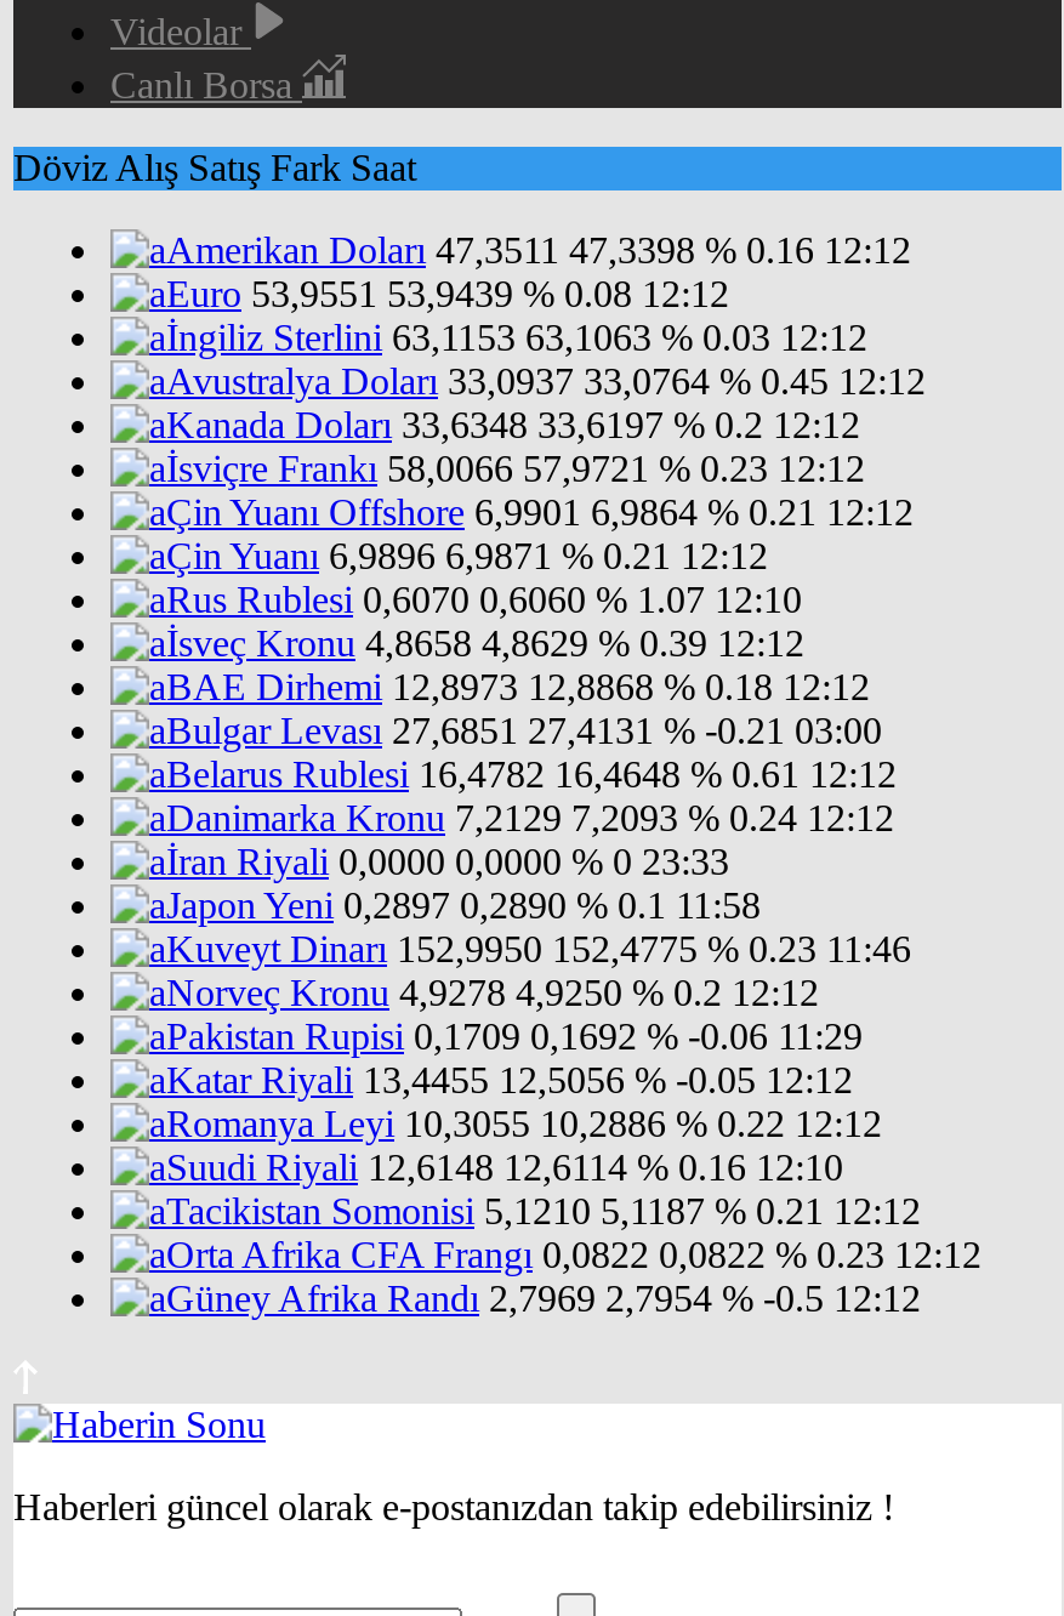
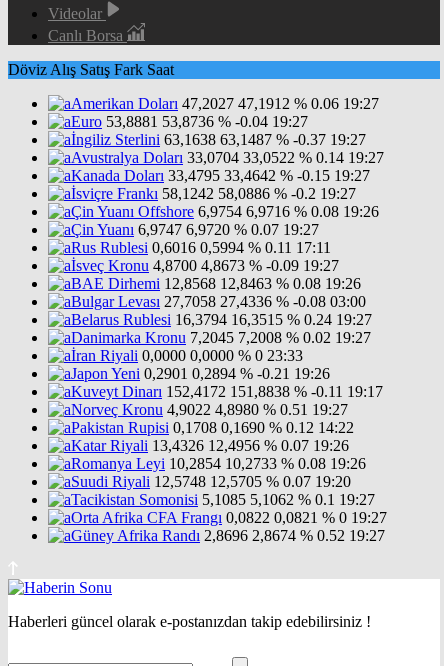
[166,229,911,270] Amerikan Doları 47,3511 47,3398 % 0.16 12:12 -> [71,95,379,112] Amerikan Doları 47,2027 47,1912 % 0.06 19:27
[166,273,729,314] Euro 53,9551 53,9439 % 0.08 12:12 -> [71,113,308,130] Euro 53,8881 53,8736 % -0.04 19:27
[166,316,867,358] İngiliz Sterlini 63,1153 63,1063 % 0.03 12:12 -> [71,131,366,148] İngiliz Sterlini 63,1638 63,1487 % -0.37 19:27
[166,360,926,401] Avustralya Doları 33,0937 33,0764 % 0.45 12:12 -> [71,149,384,166] Avustralya Doları 33,0704 33,0522 % 0.14 19:27
[166,404,860,445] Kanada Doları 33,6348 33,6197 % 0.2 12:12 -> [71,167,370,184] Kanada Doları 33,4795 33,4642 % -0.15 19:27
[166,447,865,489] İsviçre Frankı 58,0066 57,9721 % 0.23 12:12 -> [71,185,356,202] İsviçre Frankı 58,1242 58,0886 % -0.2 19:27
[166,491,914,532] Çin Yuanı Offshore 6,9901 6,9864 % 0.21 12:12 -> [71,203,379,220] Çin Yuanı Offshore 6,9754 6,9716 % 0.08 19:26
[166,535,768,576] Çin Yuanı 6,9896 6,9871 % 0.21 12:12 -> [71,221,319,238] Çin Yuanı 6,9747 6,9720 % 0.07 19:27
[166,578,802,620] Rus Rublesi 0,6070 0,6060 % 1.07 12:10 -> [71,239,331,256] Rus Rublesi 0,6016 0,5994 % 0.11 17:11
[166,622,804,663] İsveç Kronu 4,8658 4,8629 % 0.39 12:12 -> [71,257,339,274] İsveç Kronu 4,8700 4,8673 % -0.09 19:27
[166,666,870,707] BAE Dirhemi 12,8973 12,8868 % 0.18 12:12 -> [71,275,361,292] BAE Dirhemi 12,8568 12,8463 % 0.08 19:26
[166,709,882,751] Bulgar Levası 27,6851 27,4131 % -0.21 03:00 -> [71,293,366,310] Bulgar Levası 27,7058 27,4336 % -0.08 03:00
[166,753,897,794] Belarus Rublesi 16,4782 16,4648 % 0.61 12:12 -> [71,311,372,328] Belarus Rublesi 16,3794 16,3515 % 0.24 19:27
[166,797,894,838] Danimarka Kronu 7,2129 7,2093 % 0.24 12:12 -> [71,329,371,346] Danimarka Kronu 7,2045 7,2008 % 0.02 19:27
[166,884,761,925] Japon Yeni 0,2897 0,2890 % 0.1 11:58 -> [71,365,330,382] Japon Yeni 0,2901 0,2894 % -0.21 19:26
[166,928,911,969] Kuveyt Dinarı 152,9950 152,4775 % 0.23 11:46 -> [71,383,383,400] Kuveyt Dinarı 152,4172 151,8838 % -0.11 19:17
[166,972,819,1013] Norveç Kronu 4,9278 4,9250 % 0.2 12:12 -> [71,401,348,418] Norveç Kronu 4,9022 4,8980 % 0.51 19:27
[166,1015,863,1056] Pakistan Rupisi 0,1709 0,1692 % -0.06 11:29 -> [71,419,354,436] Pakistan Rupisi 0,1708 0,1690 % 0.12 14:22
[166,1059,853,1100] Katar Riyali 13,4455 12,5056 % -0.05 12:12 -> [71,437,349,454] Katar Riyali 13,4326 12,4956 % 0.07 19:26
[166,1103,882,1144] Romanya Leyi 10,3055 10,2886 % 0.22 12:12 -> [71,455,366,472] Romanya Leyi 10,2854 10,2733 % 0.08 19:26
[166,1146,843,1187] Suudi Riyali 12,6148 12,6114 % 0.16 12:10 -> [71,473,351,490] Suudi Riyali 12,5748 12,5705 % 0.07 19:20
[166,1190,921,1231] Tacikistan Somonisi 5,1210 5,1187 % 0.21 12:12 -> [71,491,375,508] Tacikistan Somonisi 5,1085 5,1062 % 0.1 19:27
[166,1234,982,1275] Orta Afrika CFA Frangı 0,0822 0,0822 % 0.23 12:12 -> [71,509,387,526] Orta Afrika CFA Frangı 0,0822 0,0821 % 0 19:27
[166,1277,921,1319] Güney Afrika Randı 2,7969 2,7954 % -0.5 12:12 -> [71,527,385,544] Güney Afrika Randı 2,8696 2,8674 % 0.52 19:27

